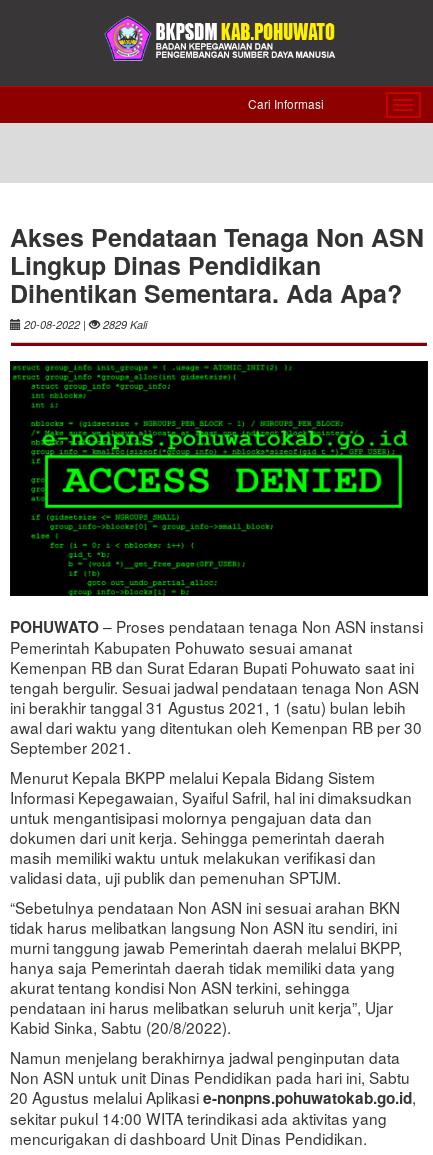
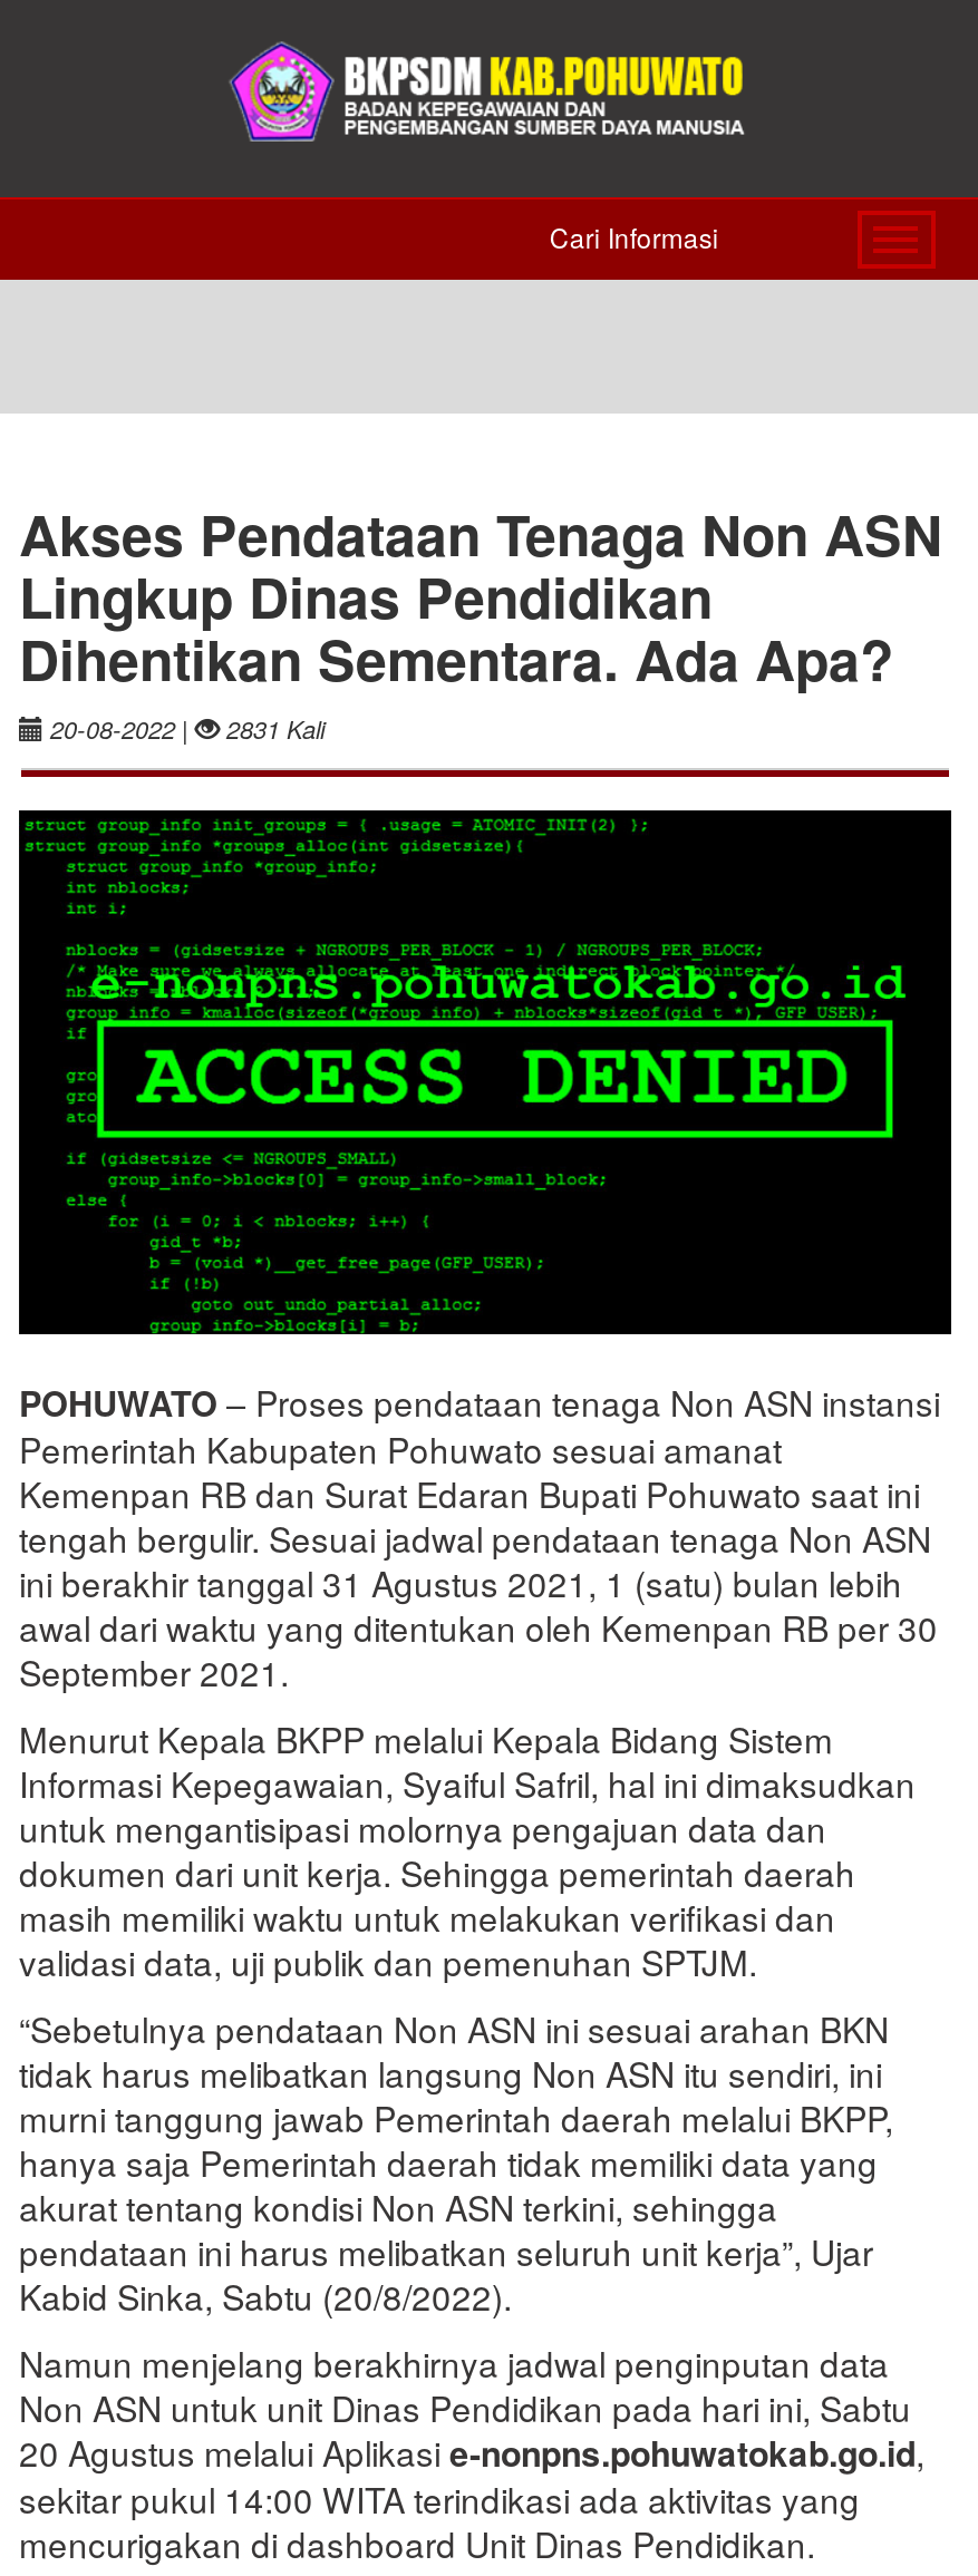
[100,317,147,332] 2829 Kali -> [220,712,325,745] 2831 Kali

